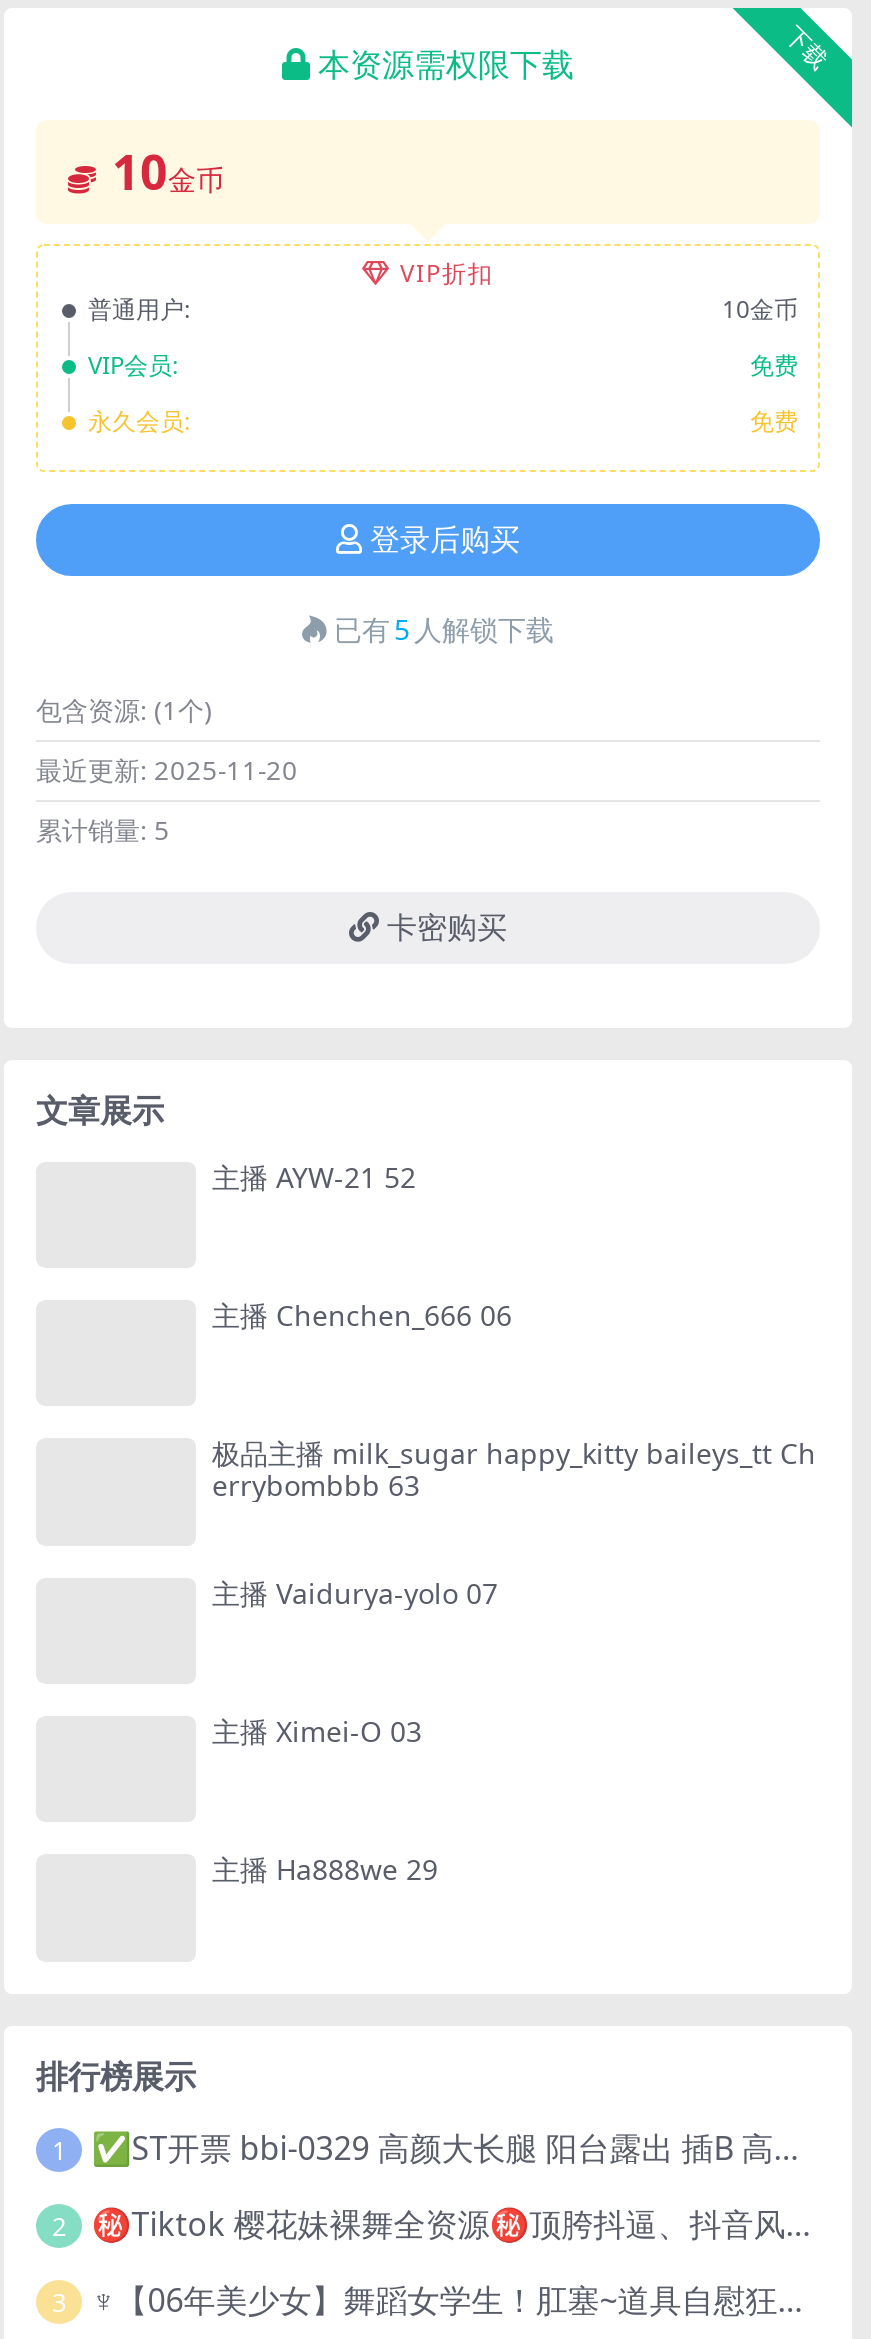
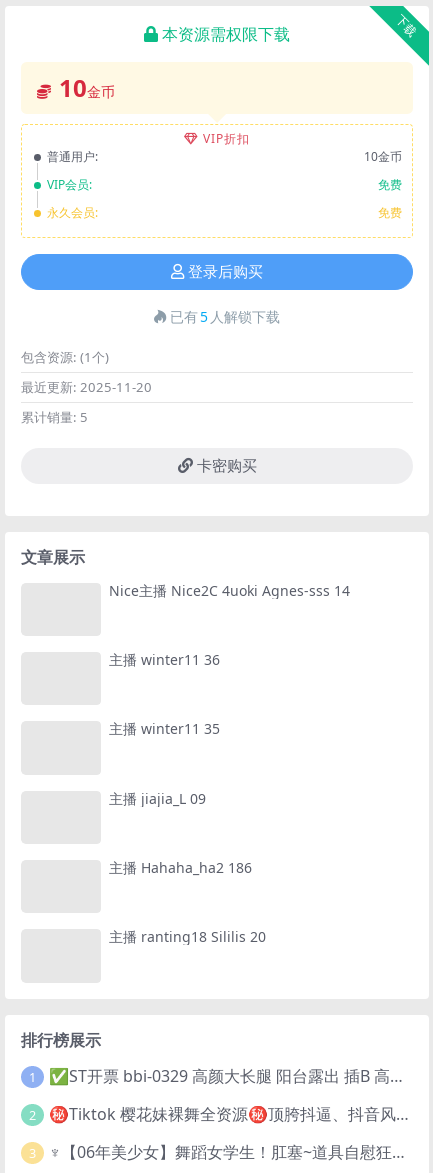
[212,1157,416,1195] 主播 AYW-21 52 -> [109,581,350,600] Nice主播 Nice2C 4uoki Agnes-sss 14
[212,1296,512,1334] 主播 Chenchen_666 06 -> [109,650,220,669] 主播 winter11 36
[212,1435,816,1505] 极品主播 milk_sugar happy_kitty baileys_tt Ch | errybombbb 63 -> [109,719,220,738] 主播 winter11 35
[212,1573,498,1611] 主播 Vaidurya-yolo 07 -> [109,789,206,808] 主播 jiajia_L 09
[212,1712,422,1750] 主播 Ximei-O 03 -> [109,858,252,877] 主播 Hahaha_ha2 186
[212,1851,438,1889] 主播 Ha888we 29 -> [109,927,266,946] 主播 ranting18 Sililis 20

